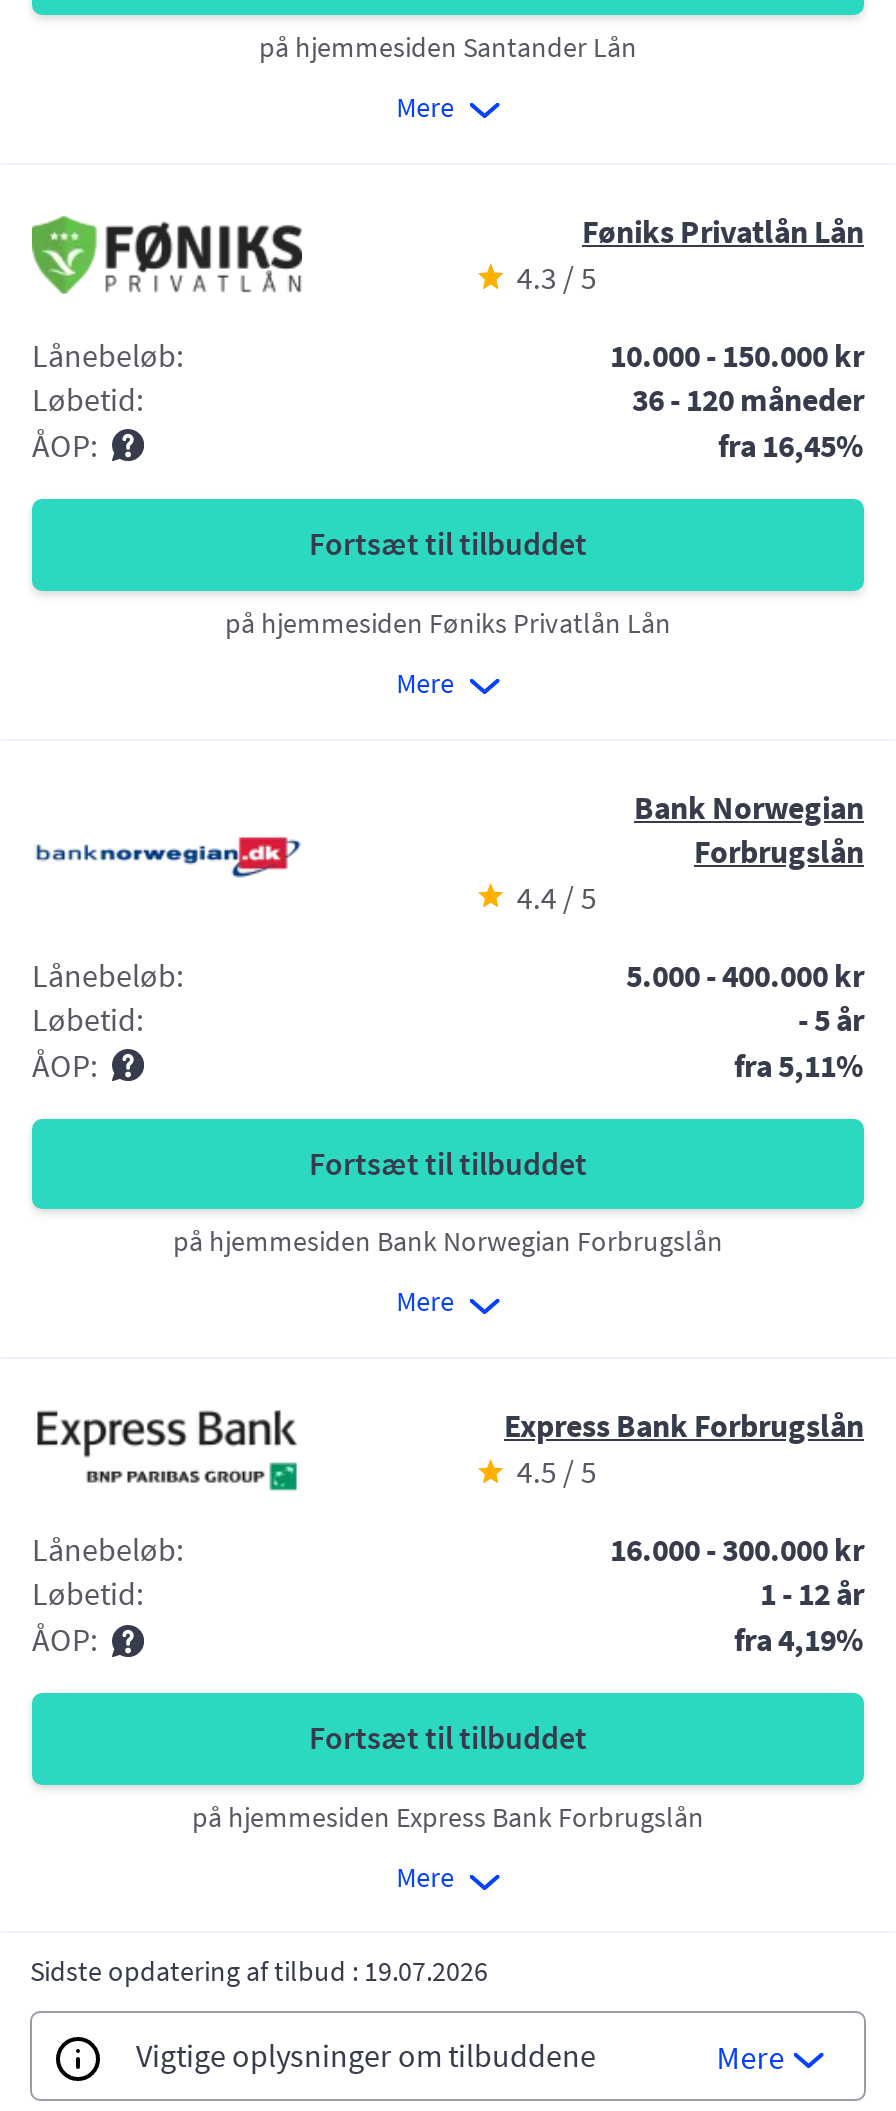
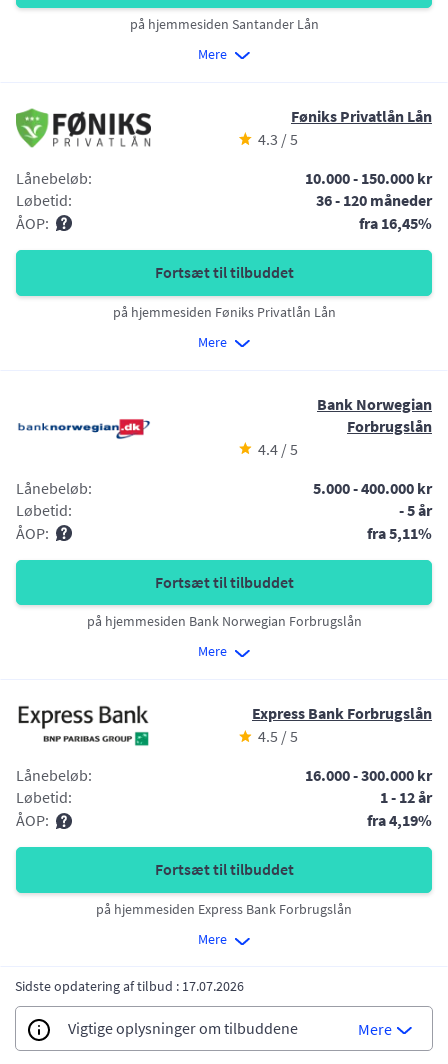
[30,1954,488,1990] Sidste opdatering af tilbud : 19.07.2026 -> [15,977,244,995] Sidste opdatering af tilbud : 17.07.2026

